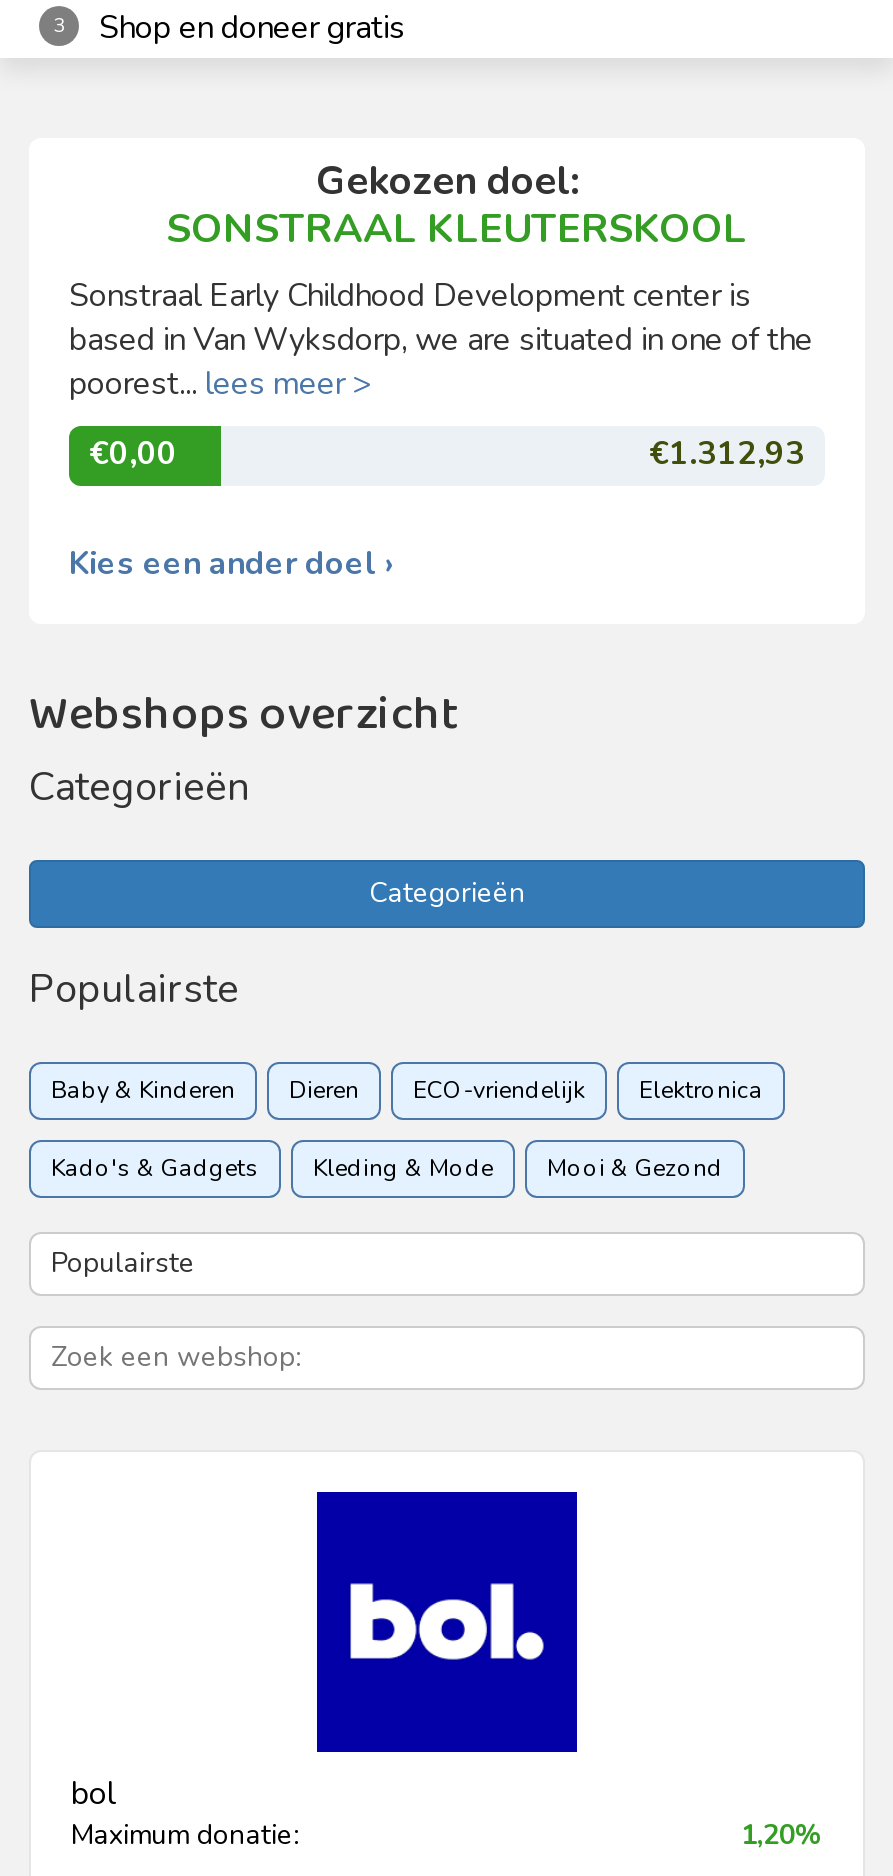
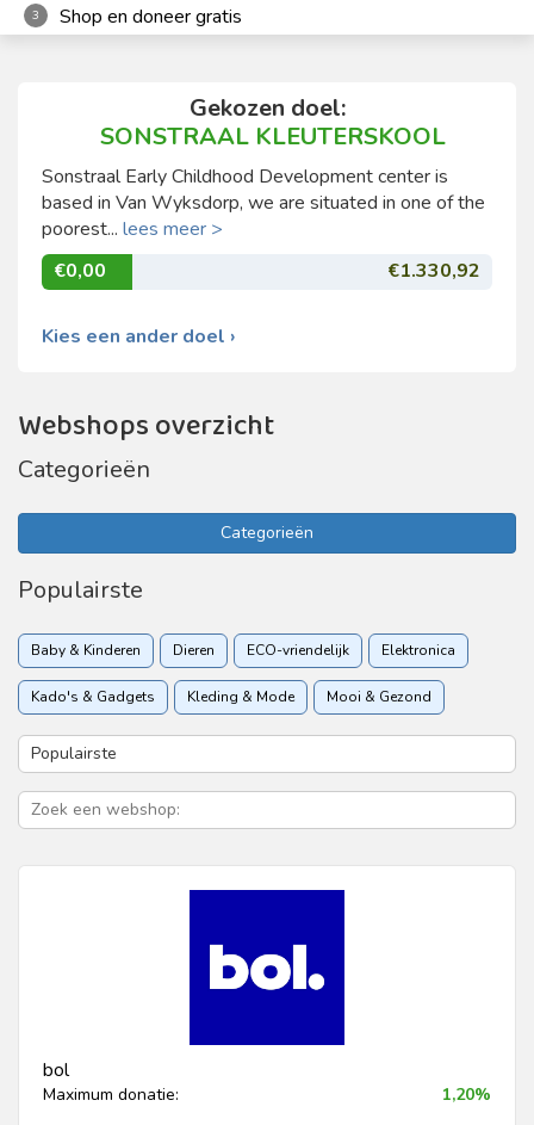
[649,432,805,476] €1.312,93 -> [387,258,480,284] €1.330,92

